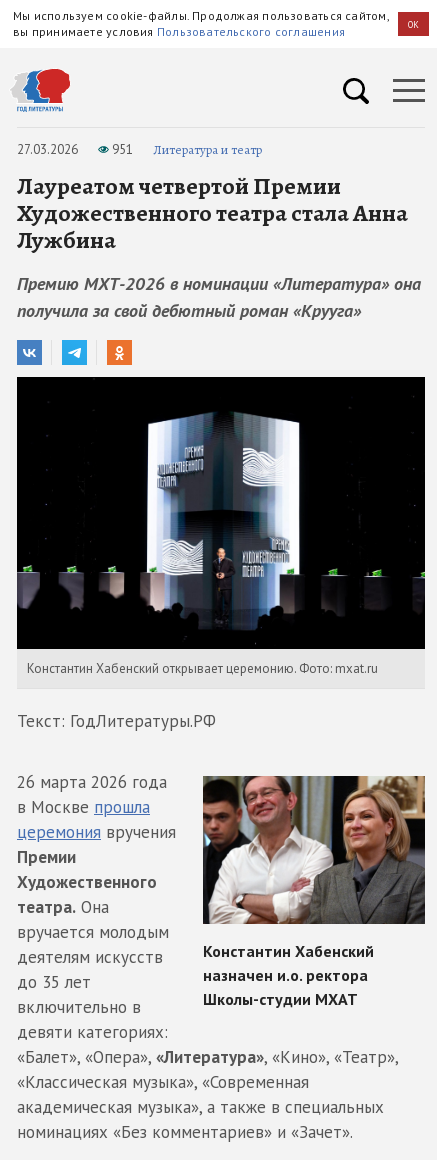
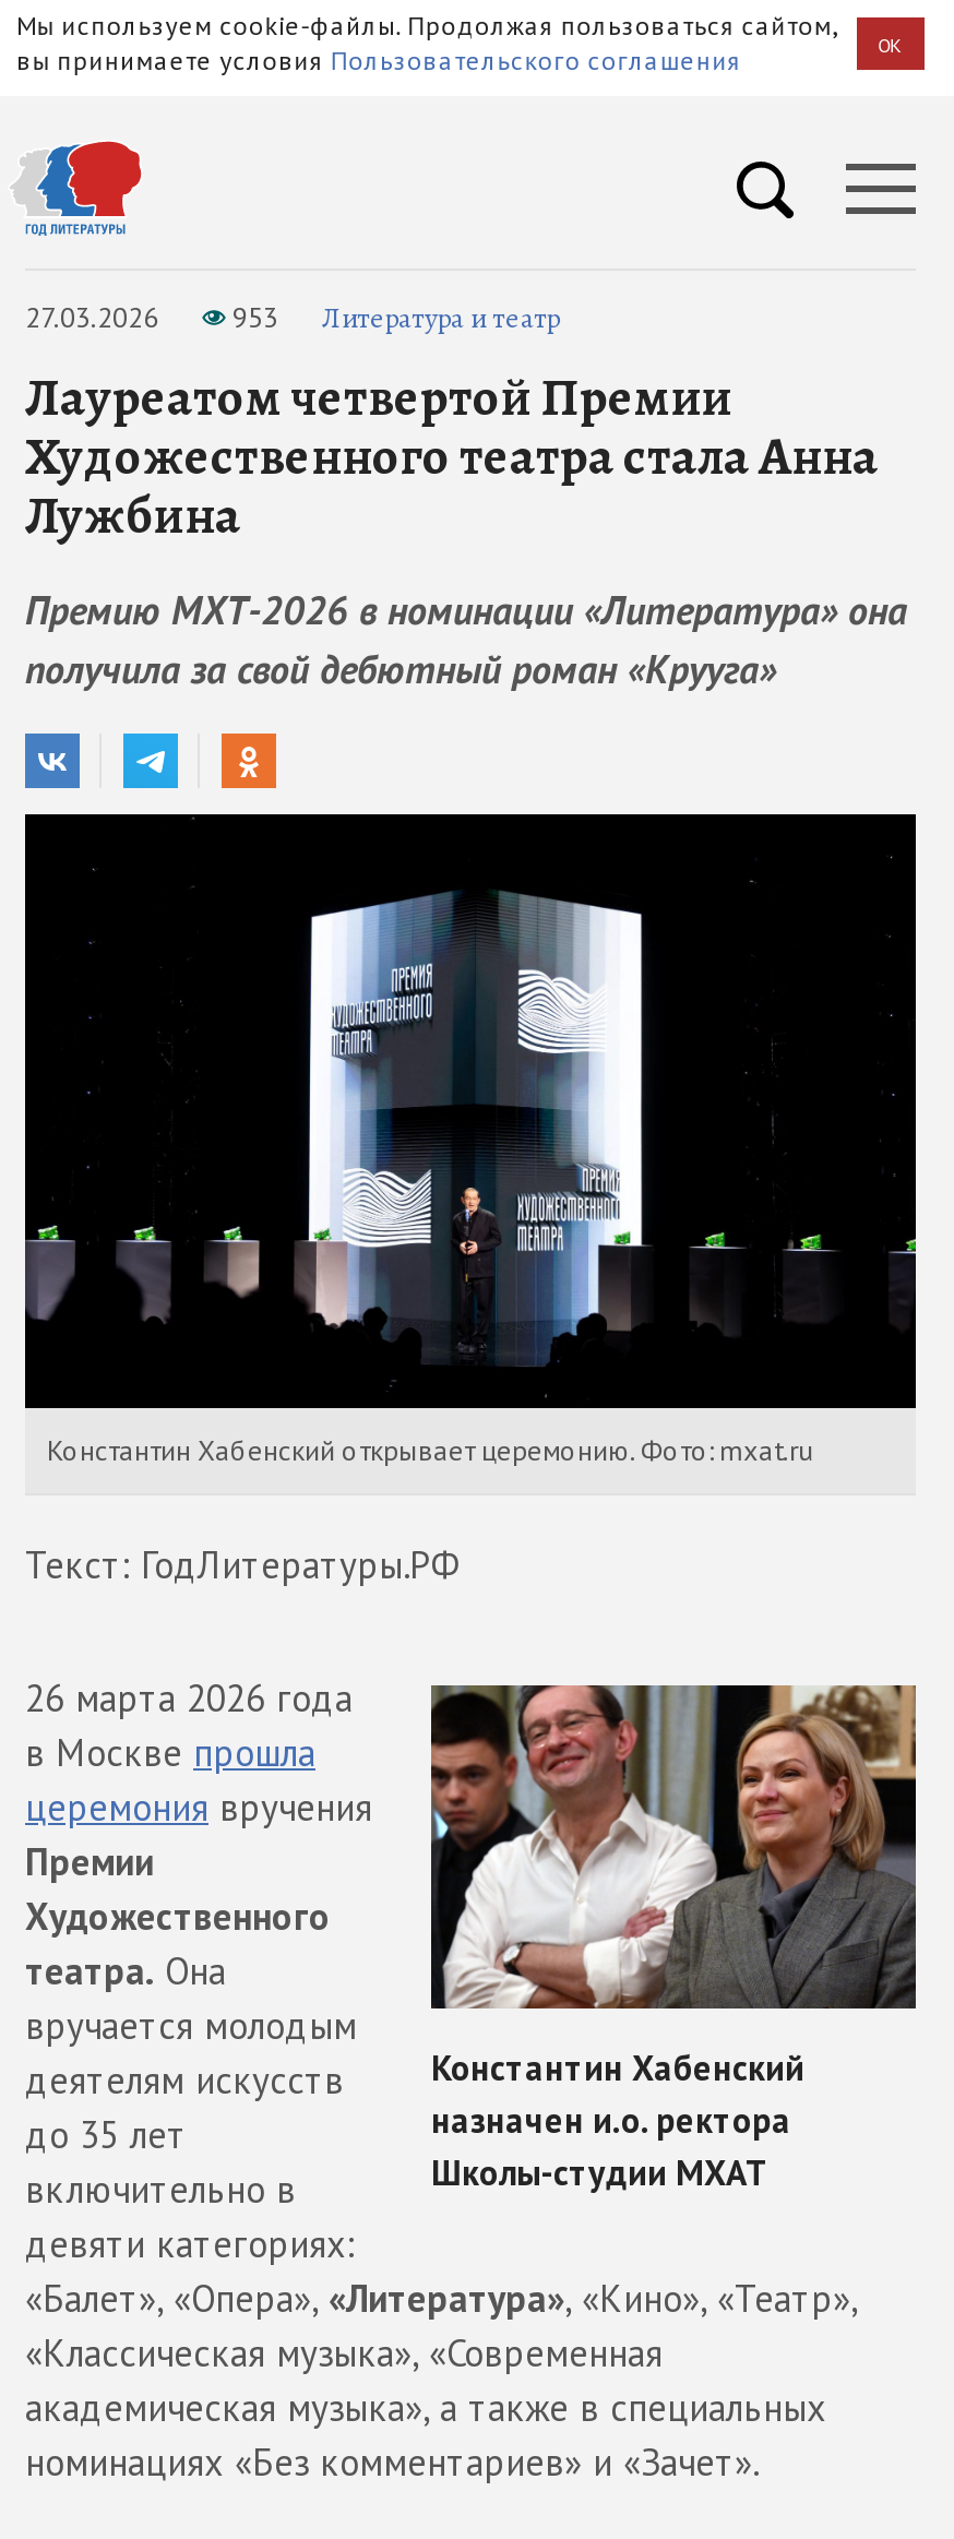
[17,141,262,158] 27.03.2026 951 Литература и театр -> [25,299,560,336] 27.03.2026 953 Литература и театр

